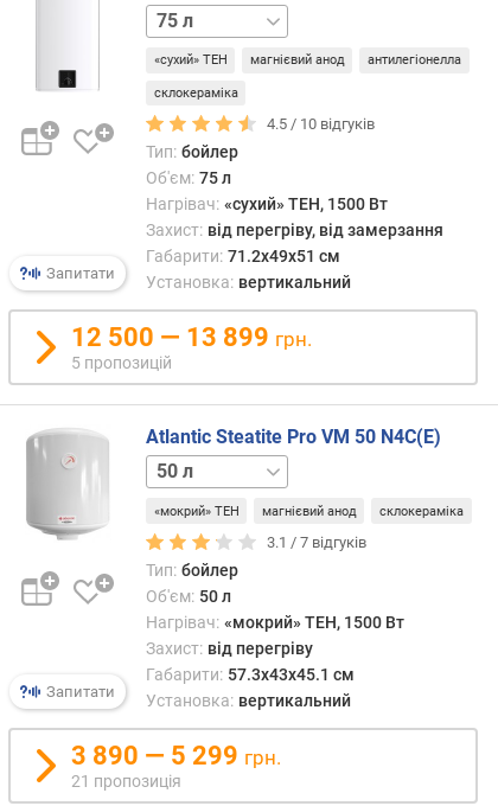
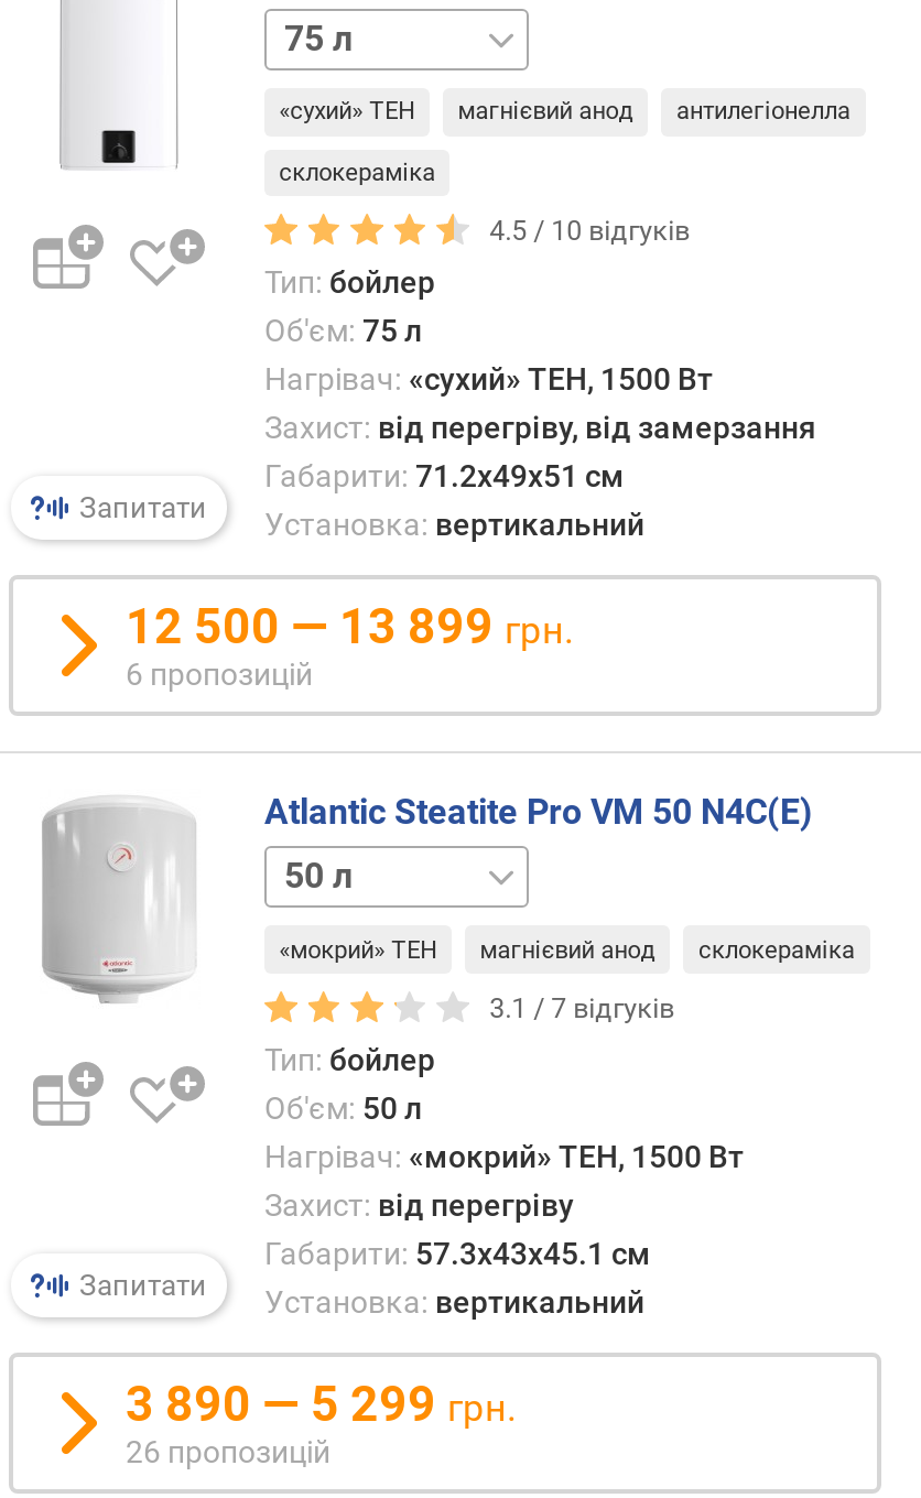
[71,354,172,373] 5 пропозицій -> [126,657,313,693] 6 пропозицій
[71,772,181,791] 21 пропозиція -> [126,1434,331,1469] 26 пропозицій

